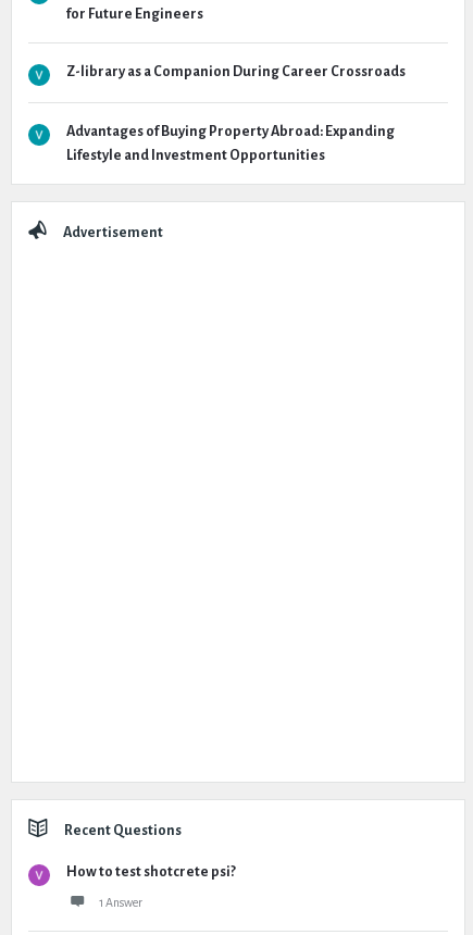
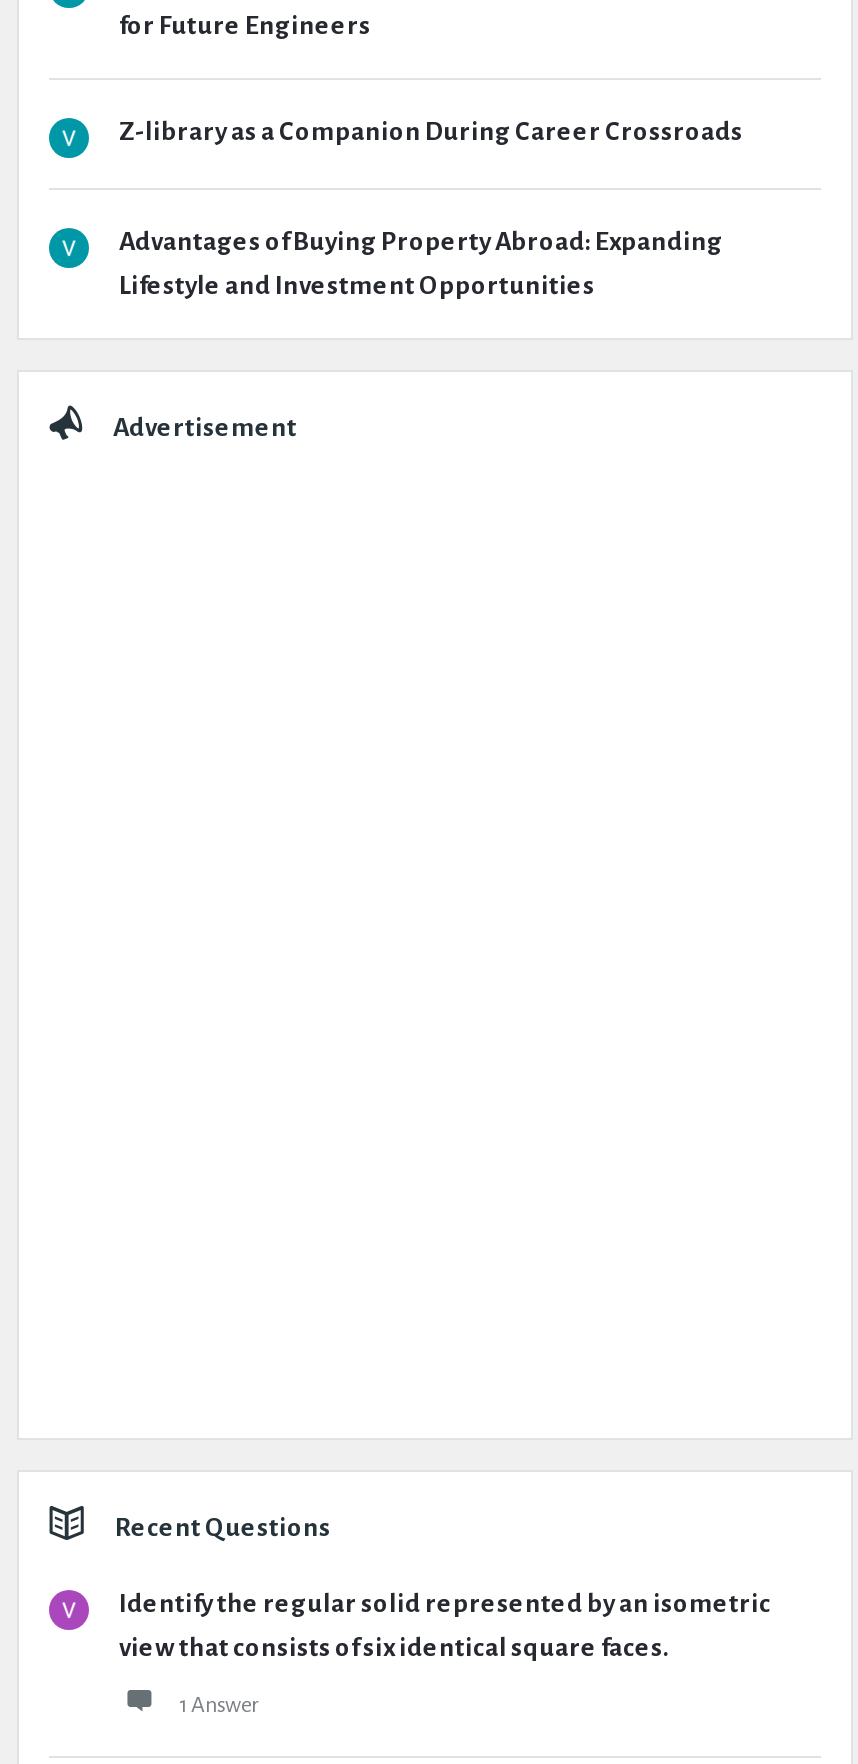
[66,864,236,880] How to test shotcrete psi? -> [119,1590,771,1662] Identify the regular solid represented by an isometric | view that consists of six identical square faces.

